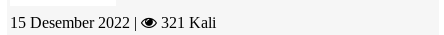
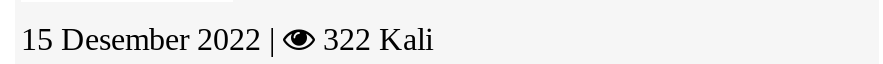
[157,14,216,31] 321 Kali -> [315,22,433,56] 322 Kali

